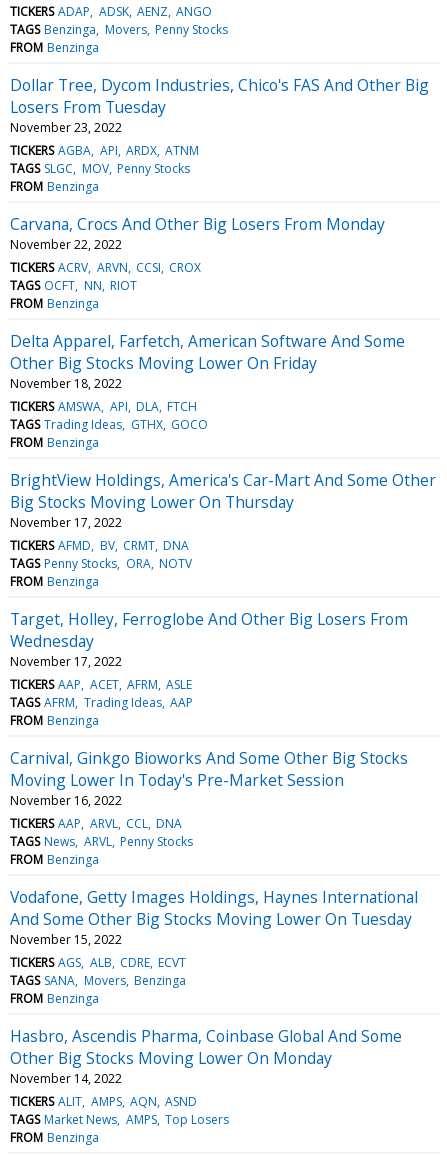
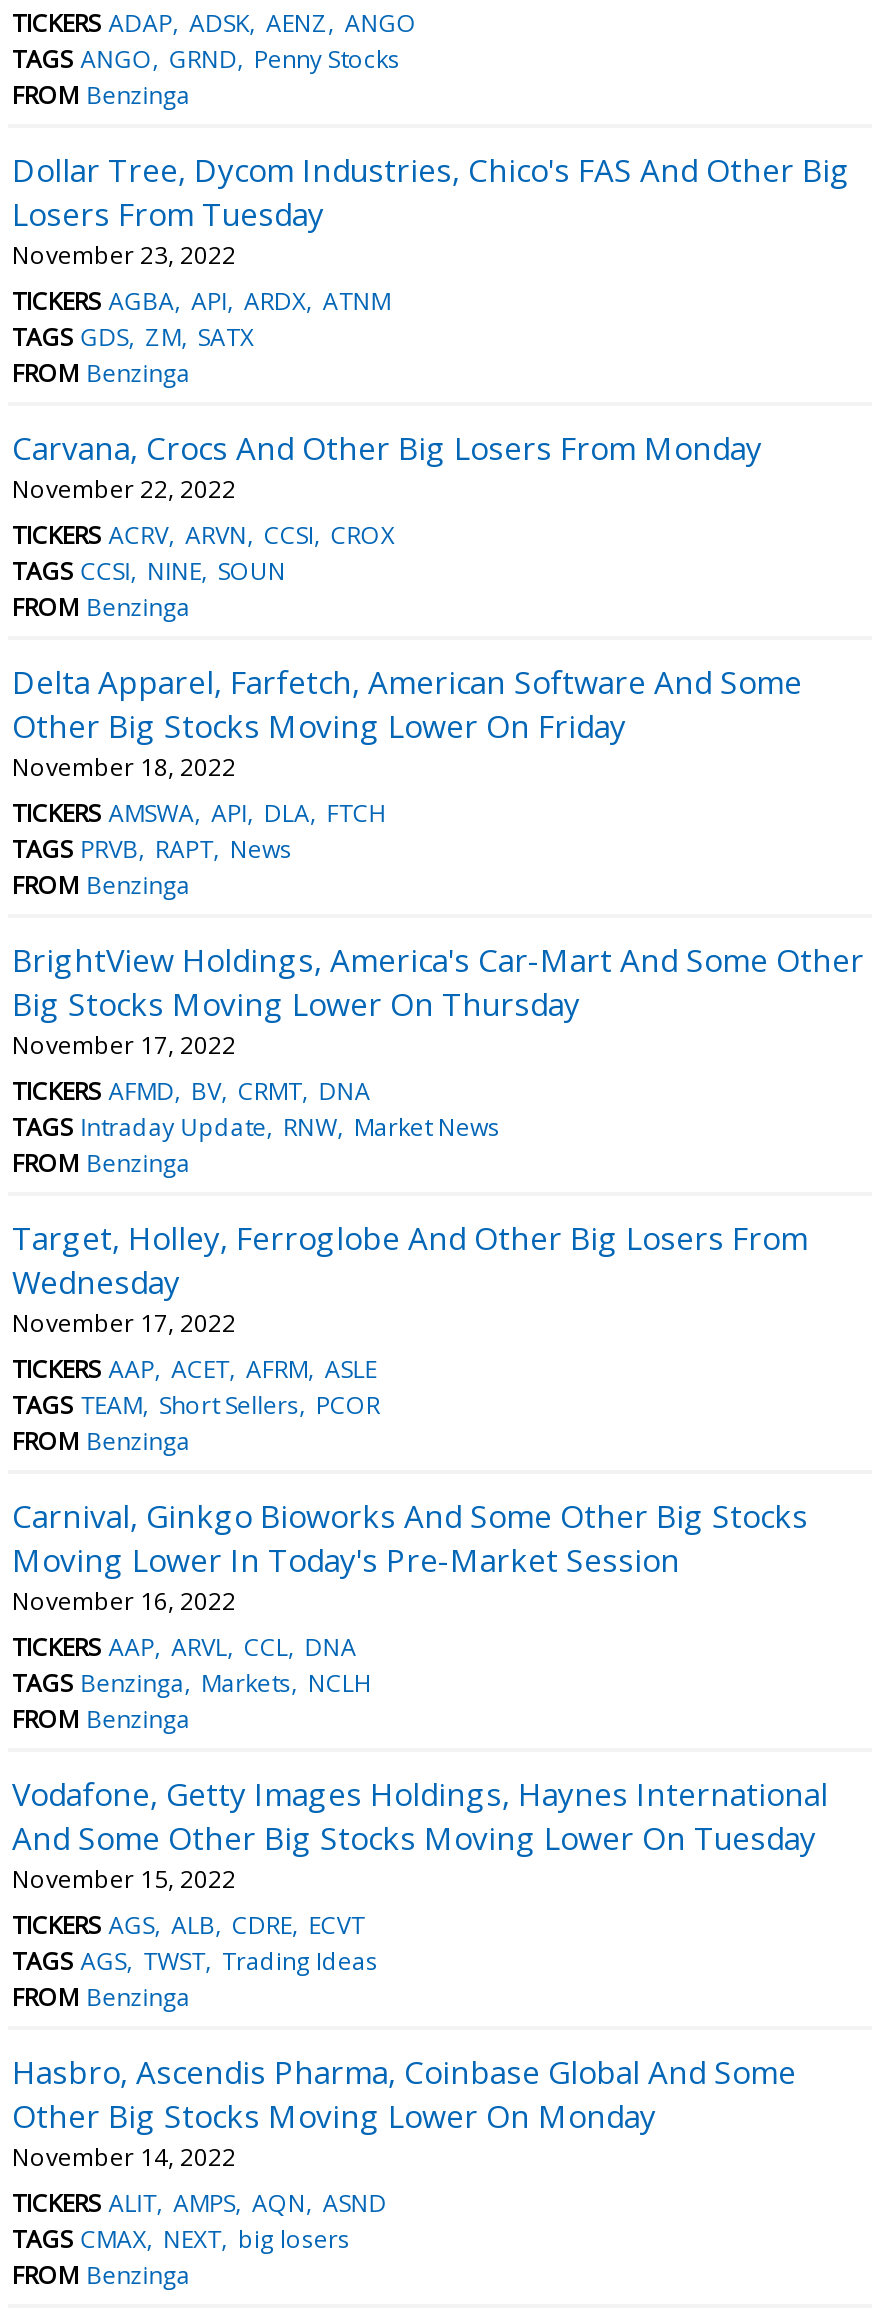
[10,21,228,38] TAGS Benzinga Movers Penny Stocks -> [12,42,400,76] TAGS ANGO GRND Penny Stocks
[10,160,190,177] TAGS SLGC MOV Penny Stocks -> [12,320,254,354] TAGS GDS ZM SATX
[10,277,137,294] TAGS OCFT NN RIOT -> [12,554,286,588] TAGS CCSI NINE SOUN
[10,416,208,433] TAGS Trading Ideas GTHX GOCO -> [12,832,292,866] TAGS PRVB RAPT News
[10,555,192,572] TAGS Penny Stocks ORA NOTV -> [12,1110,500,1144] TAGS Intraday Update RNW Market News
[10,694,193,711] TAGS AFRM Trading Ideas AAP -> [12,1388,380,1422] TAGS TEAM Short Sellers PCOR
[10,833,193,850] TAGS News ARVL Penny Stocks -> [12,1666,372,1700] TAGS Benzinga Markets NCLH
[10,972,186,989] TAGS SANA Movers Benzinga -> [12,1944,378,1978] TAGS AGS TWST Trading Ideas
[10,1111,229,1128] TAGS Market News AMPS Top Losers -> [12,2222,350,2256] TAGS CMAX NEXT big losers

